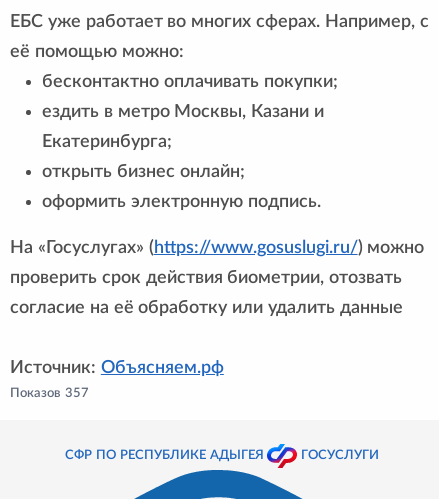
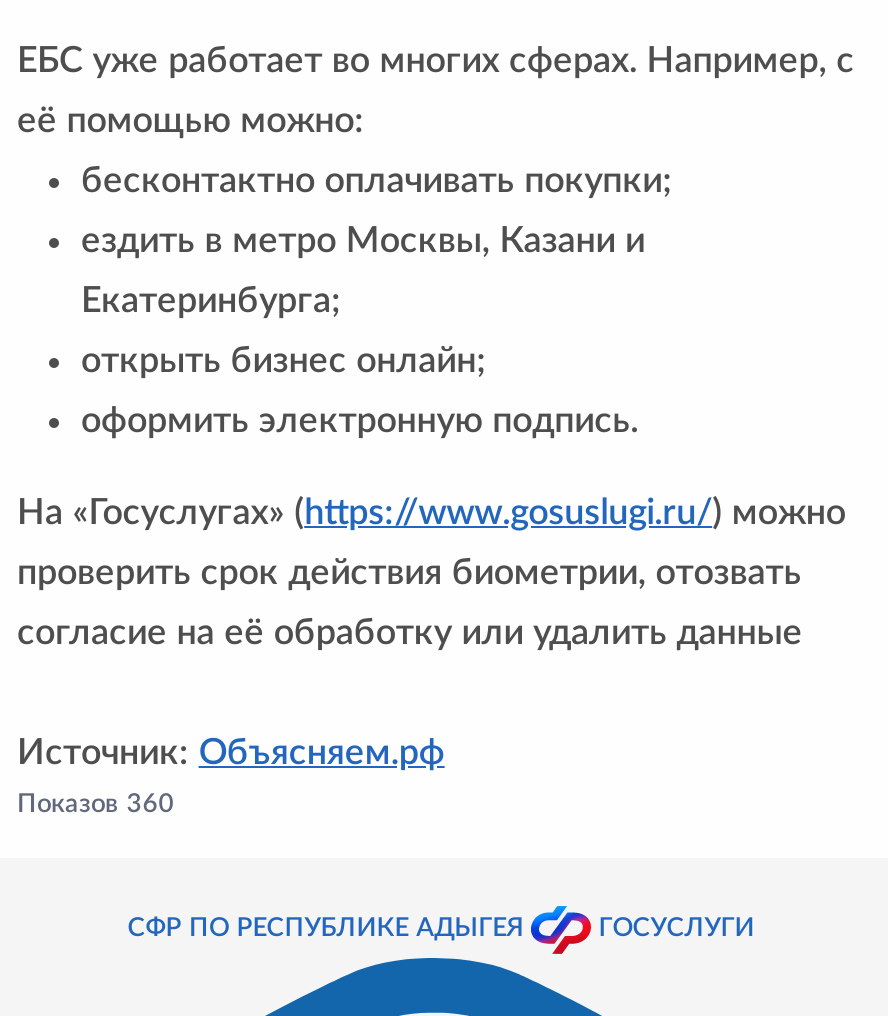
[10,386,89,398] Показов 357 -> [17,791,175,815] Показов 360

